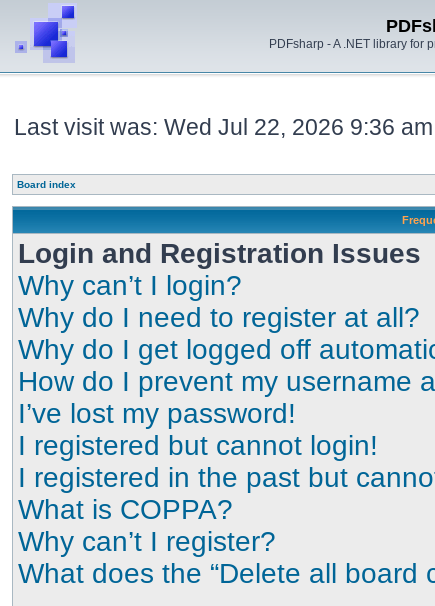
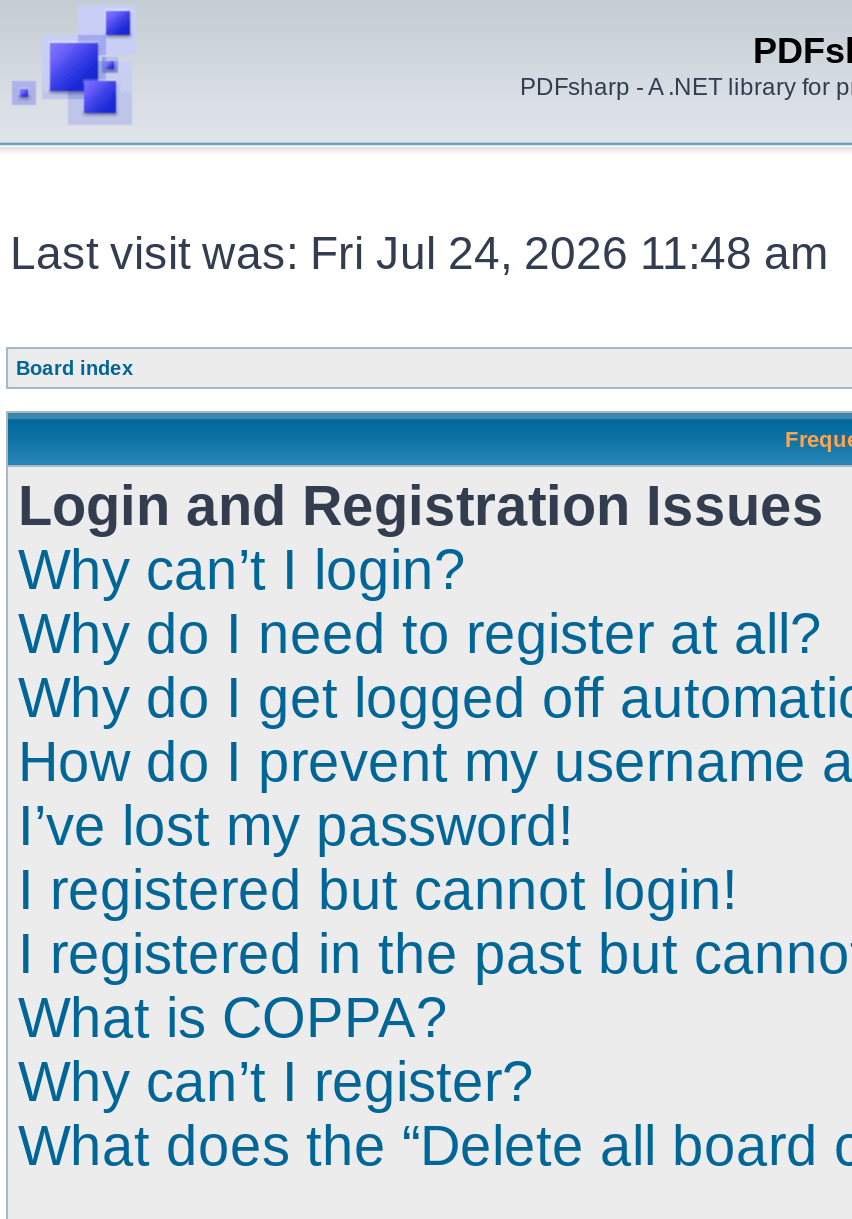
[14,114,433,140] Last visit was: Wed Jul 22, 2026 9:36 am -> [10,227,828,279] Last visit was: Fri Jul 24, 2026 11:48 am

